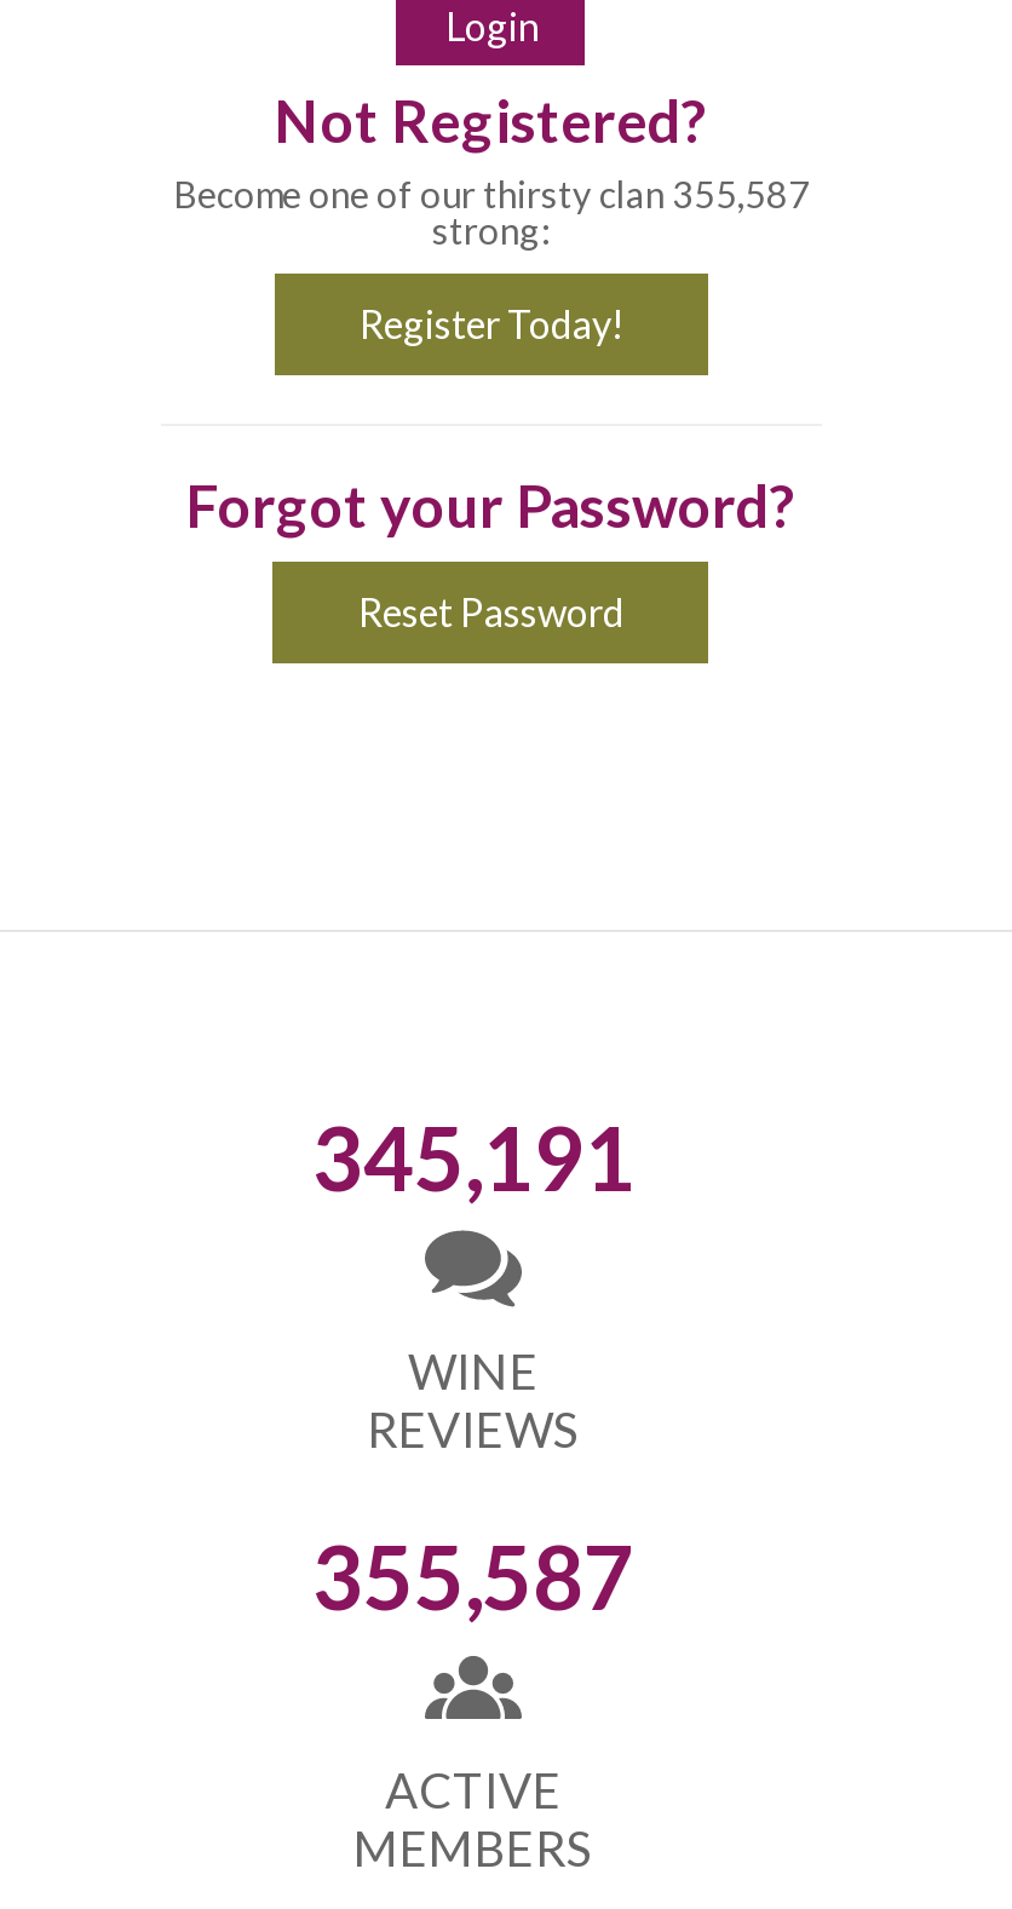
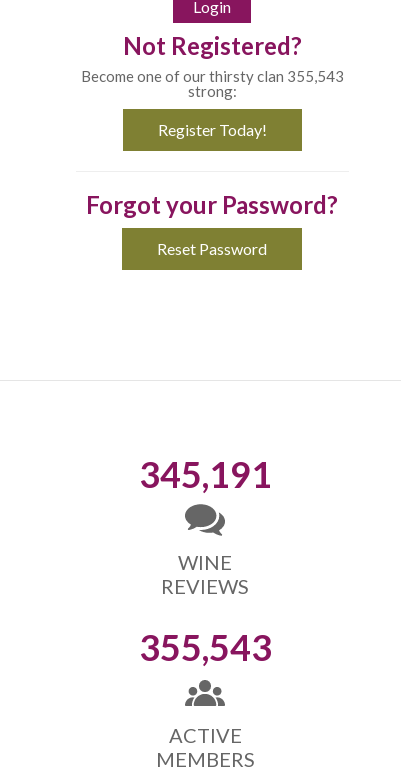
[173,172,810,215] Become one of our thirsty clan 355,587 -> [81,67,344,85] Become one of our thirsty clan 355,543
[312,1523,634,1629] 355,587 -> [138,625,271,669] 355,543

